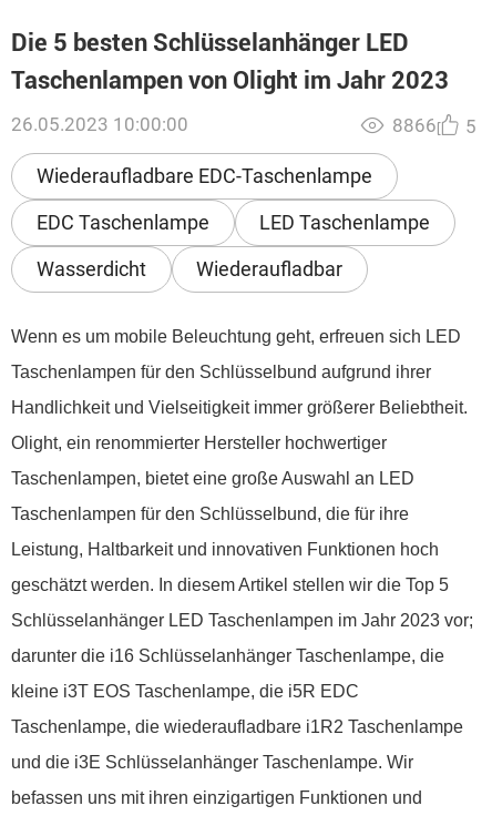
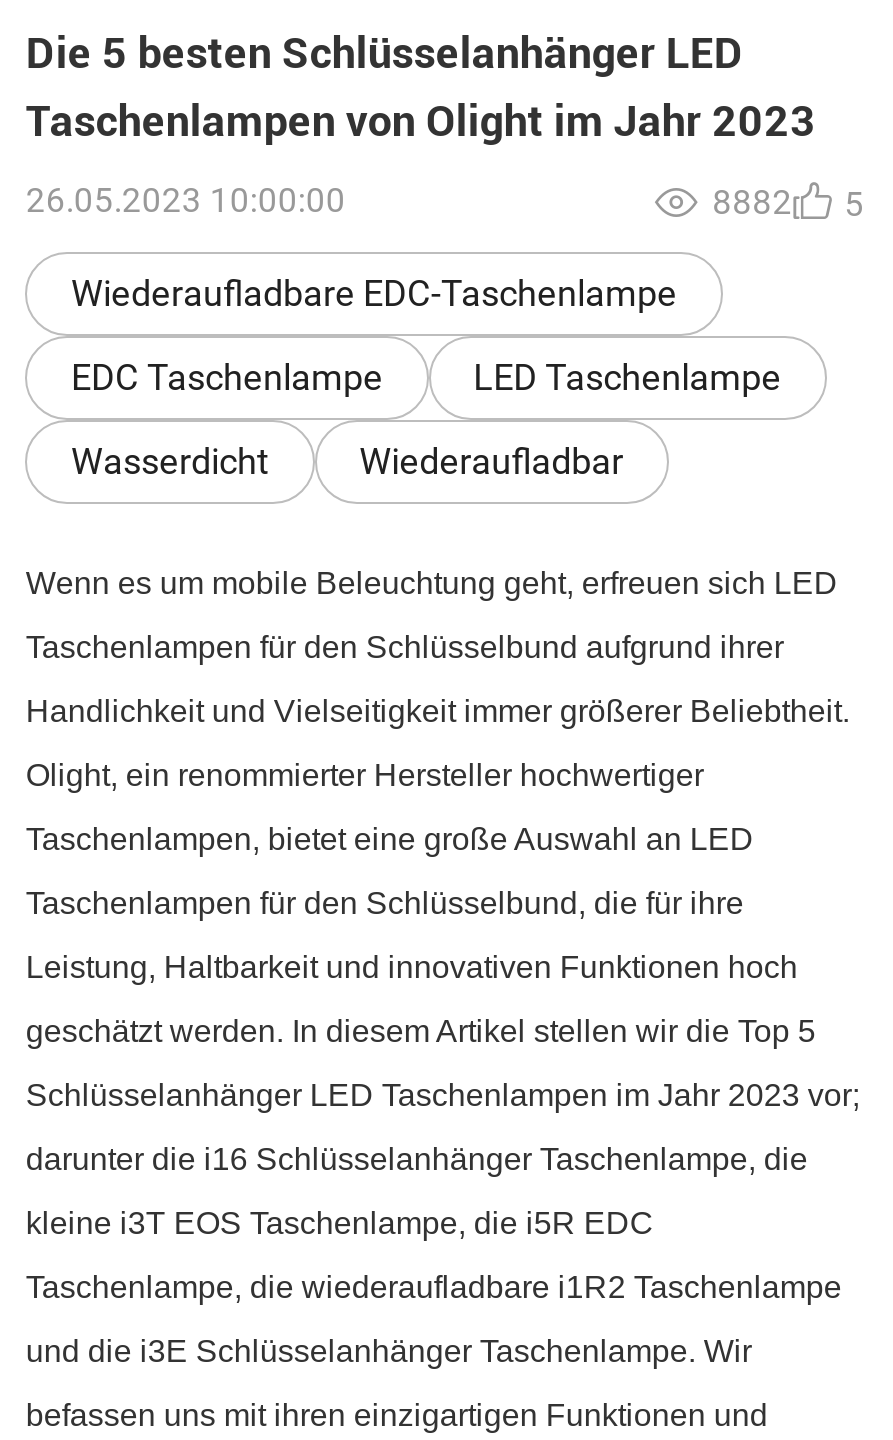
[392,114,476,137] 8866 5 -> [712,182,864,224] 8882 5

